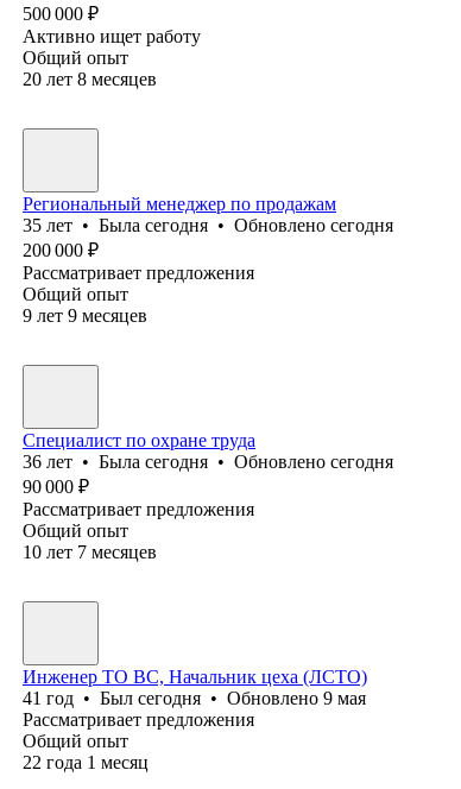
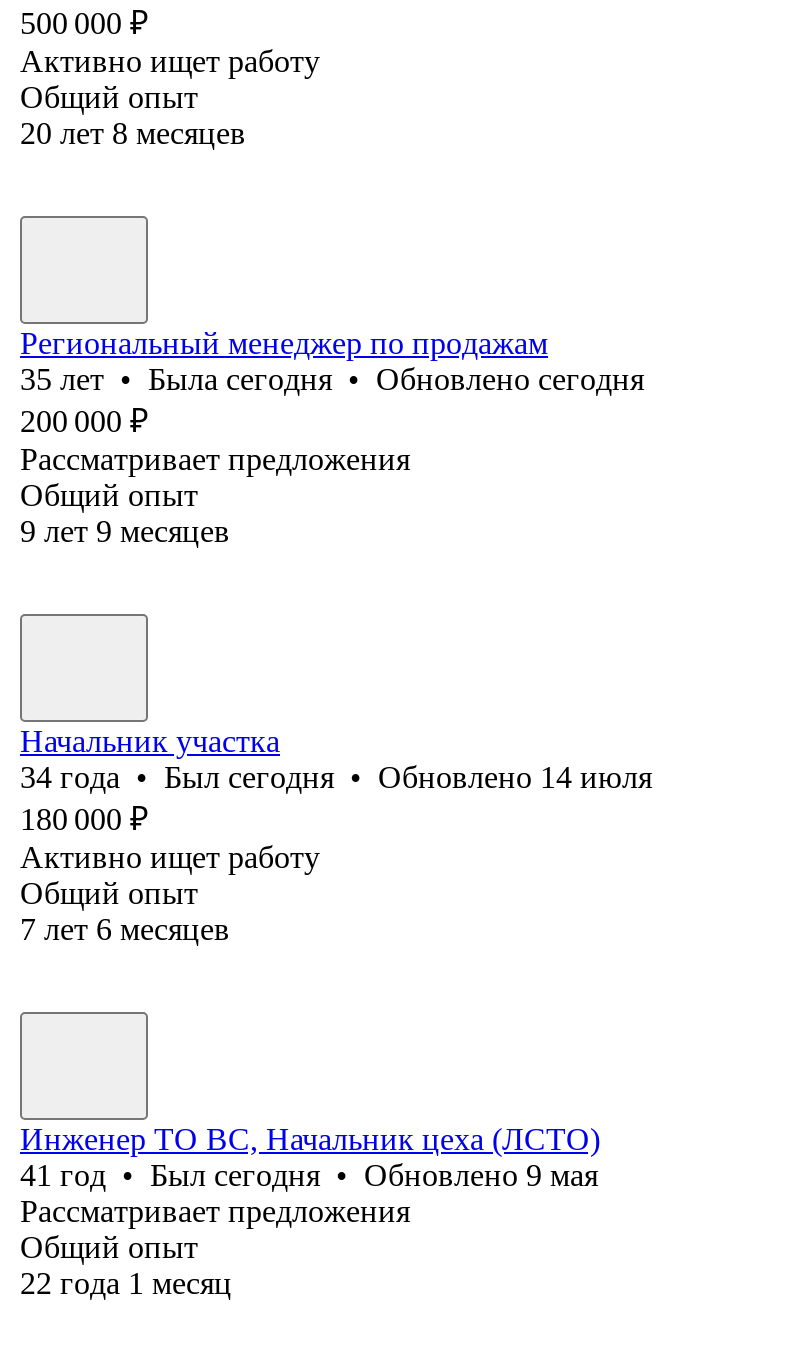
[23,430,393,519] Специалист по охране труда | 36 лет • Была сегодня • Обновлено сегодня | 90 000 ₽ | Рассматривает предложения -> [20,724,652,874] Начальник участка | 34 года • Был сегодня • Обновлено 14 июля | 180 000 ₽ | Активно ищет работу
[23,542,157,562] 10 лет 7 месяцев -> [20,912,230,946] 7 лет 6 месяцев

